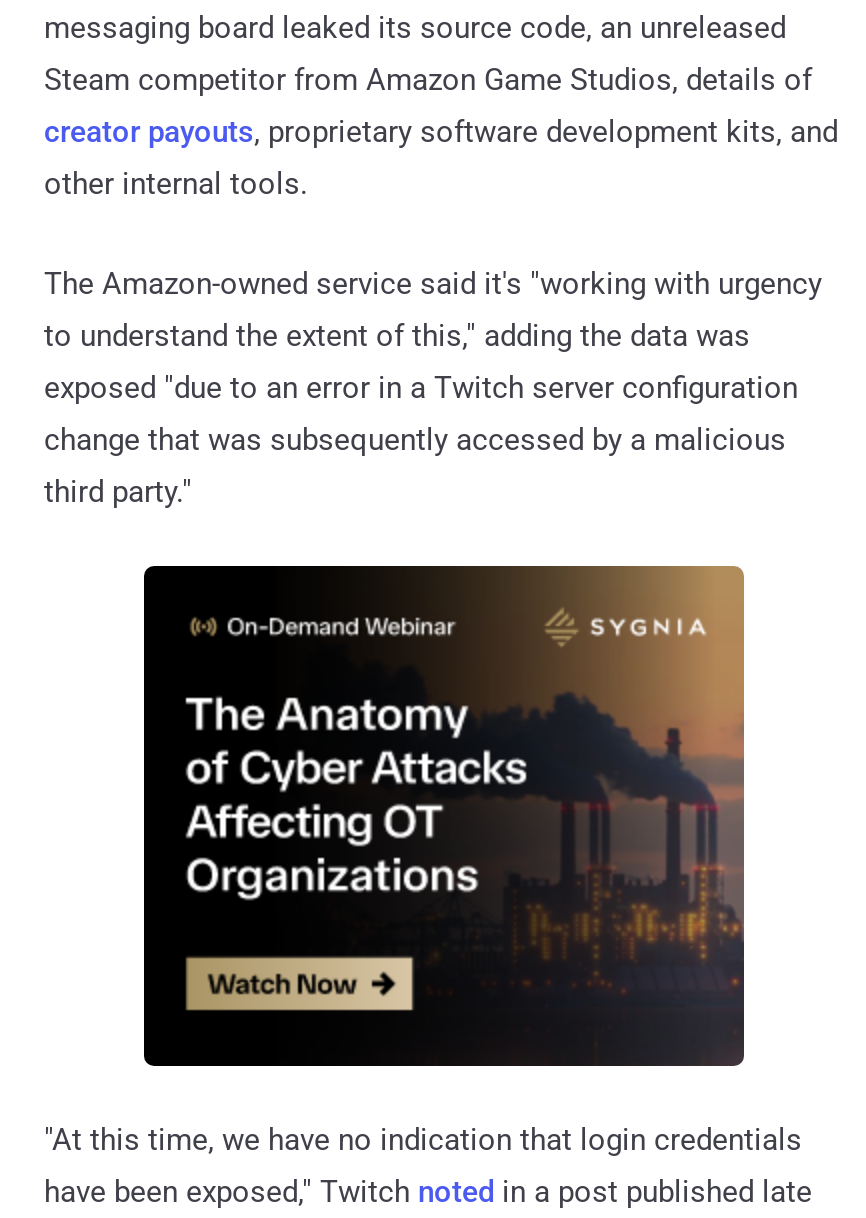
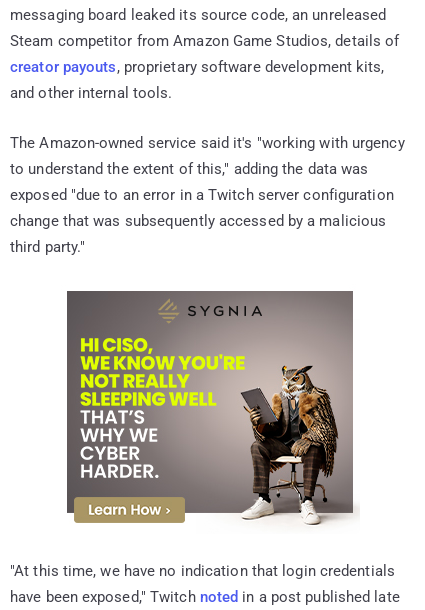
[142,564,746,1068] [image] -> [60,284,360,534] [image]

